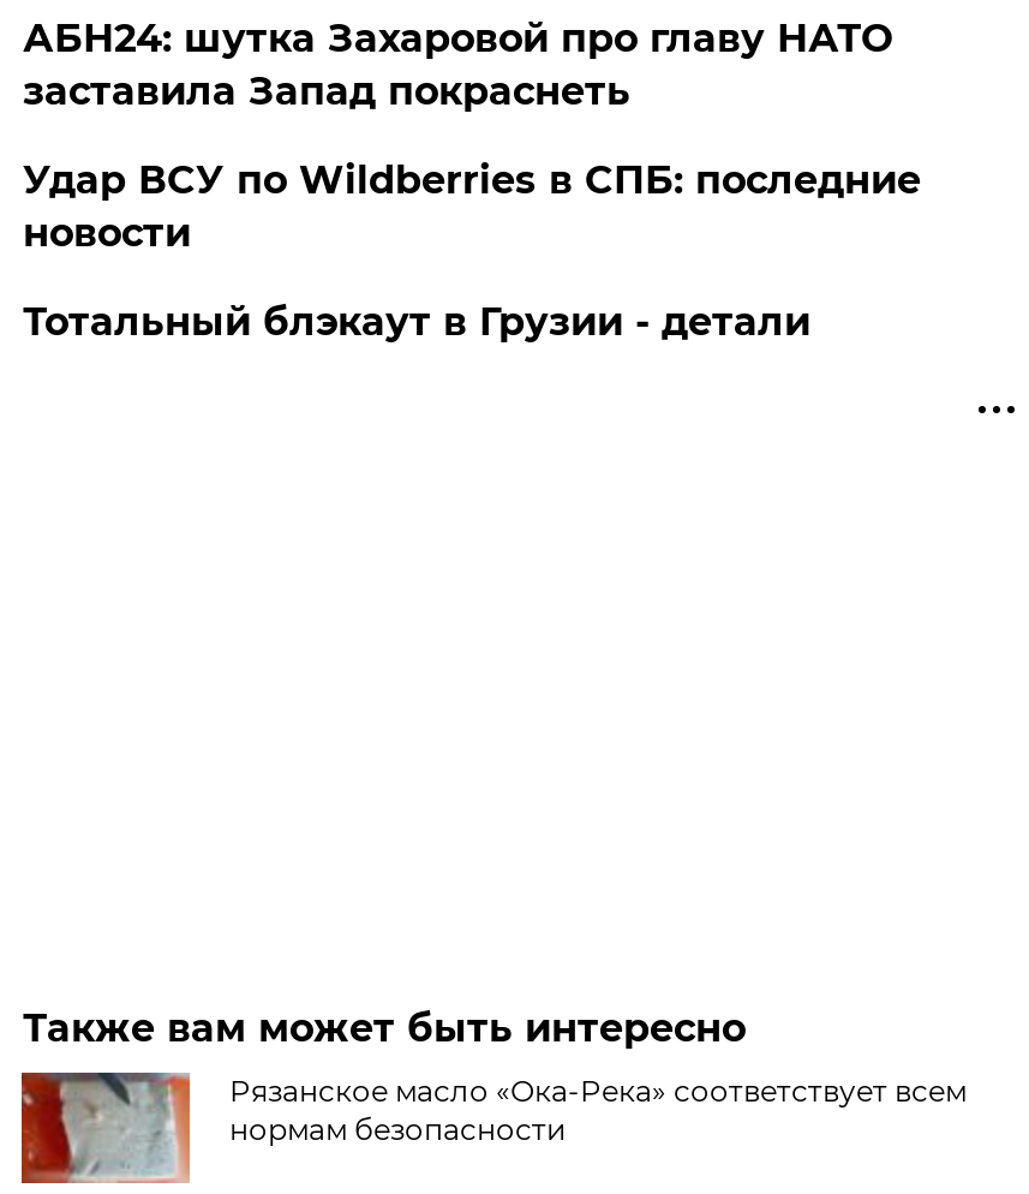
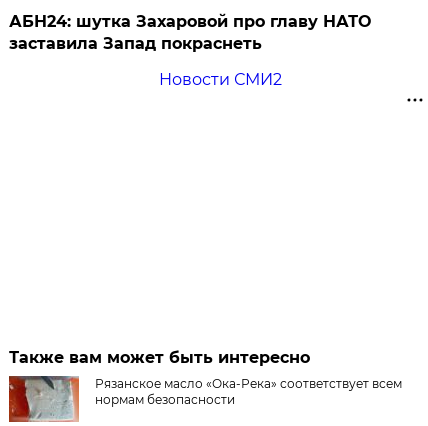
[23,158,921,345] Удар ВСУ по Wildberries в СПБ: последние | новости | Тотальный блэкаут в Грузии - детали -> [159,70,282,89] Новости СМИ2

